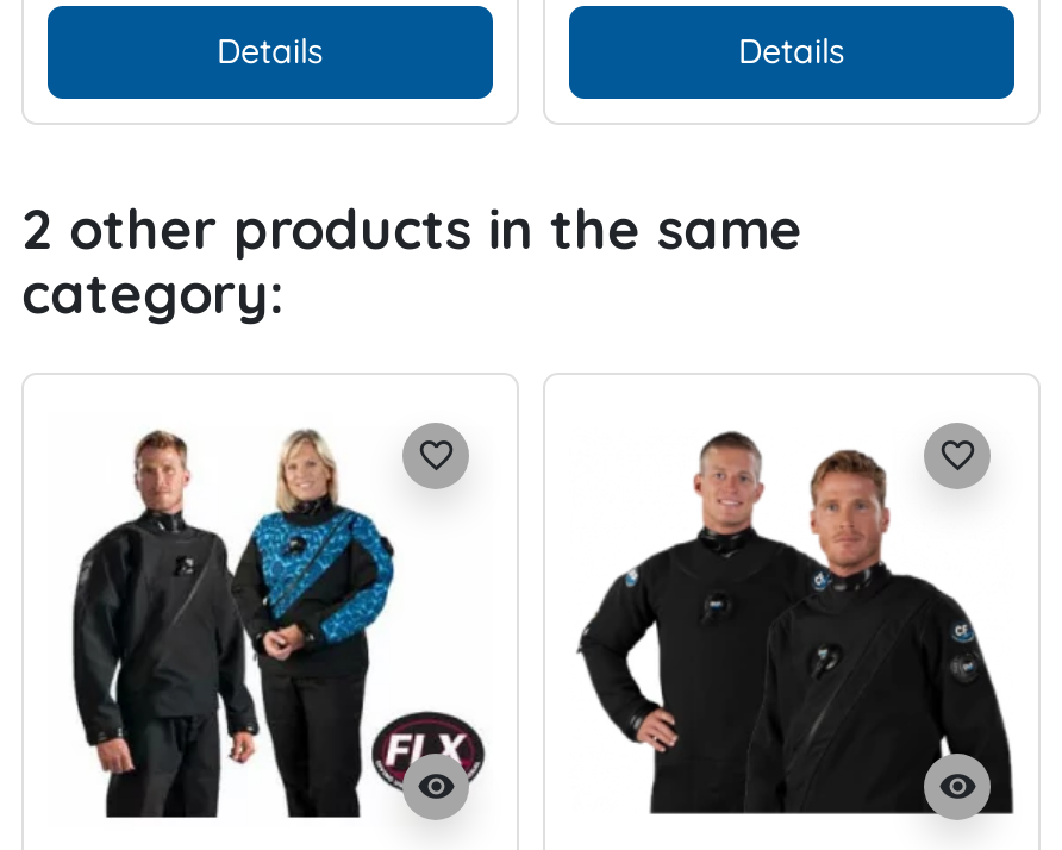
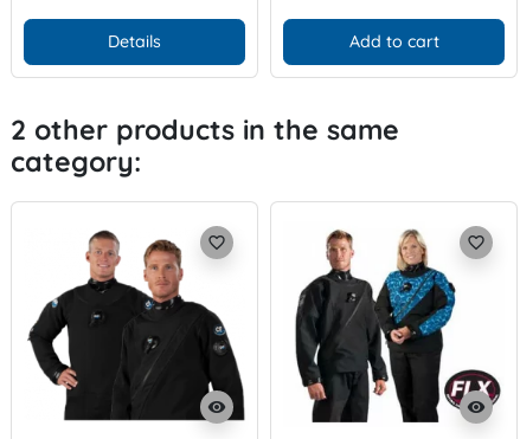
[738,31,845,74] Details -> [349,31,439,53] Add to cart
[57,427,491,820] [image] -> [27,230,245,422] [image]
[576,430,1017,818] [image] -> [288,228,503,424] [image]

